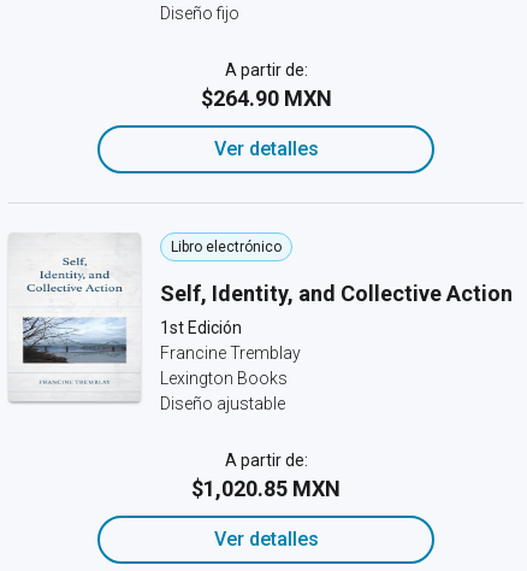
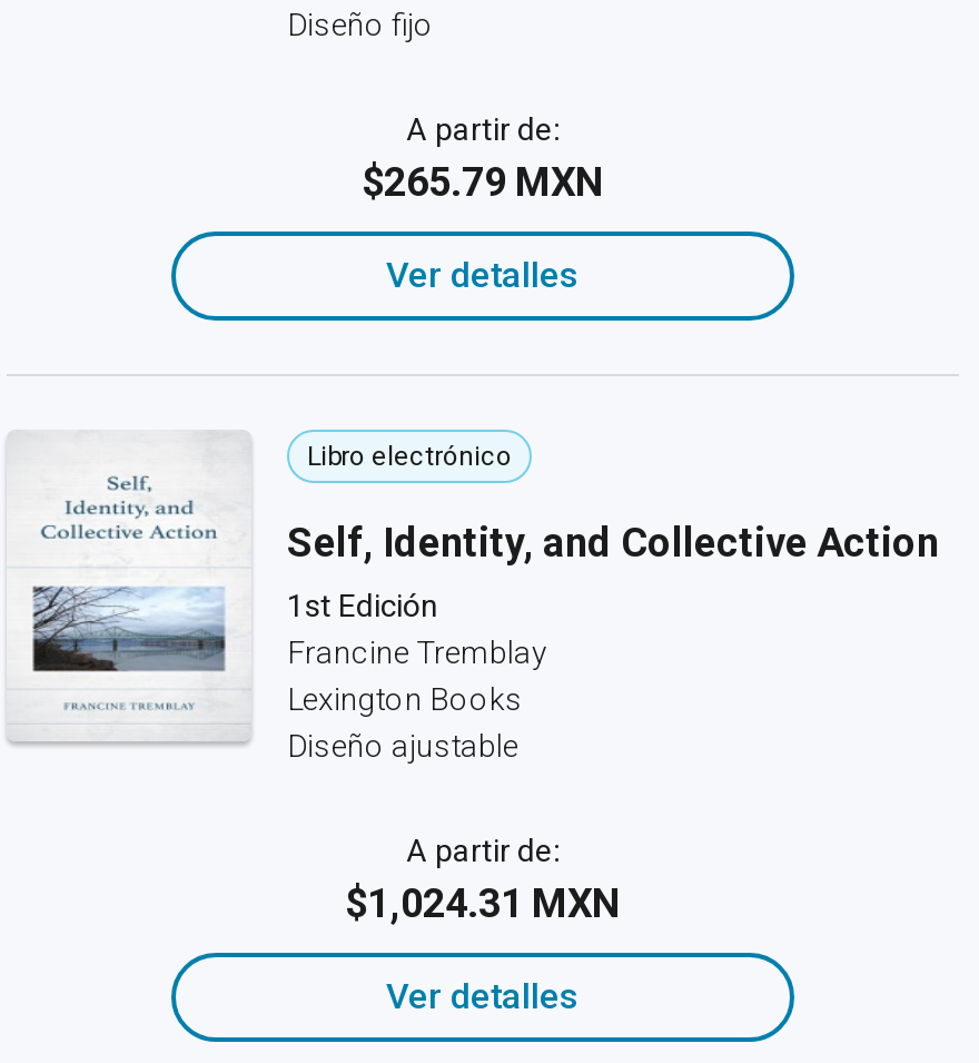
[200,86,331,111] $264.90 MXN -> [362,158,604,205] $265.79 MXN
[191,476,341,501] $1,020.85 MXN -> [345,879,621,926] $1,024.31 MXN

